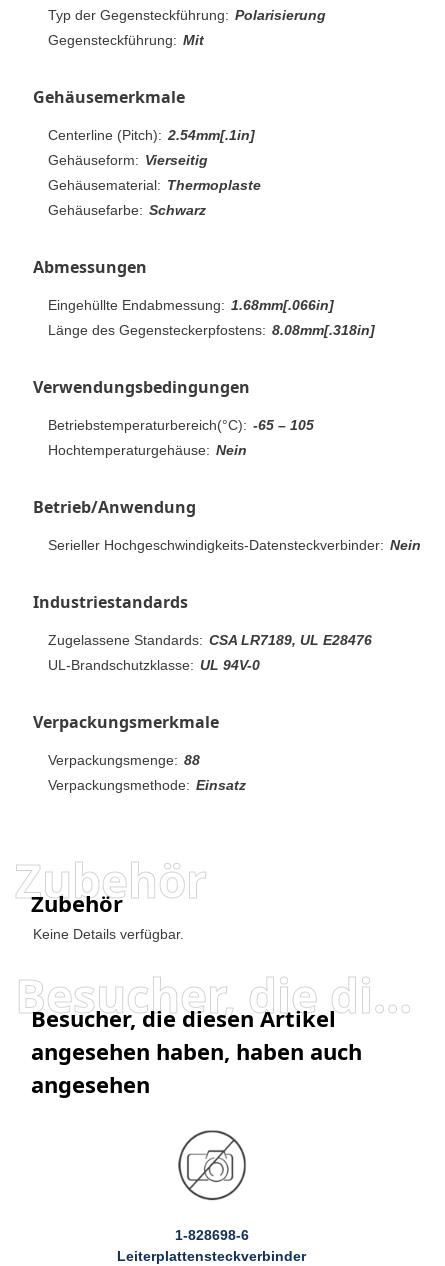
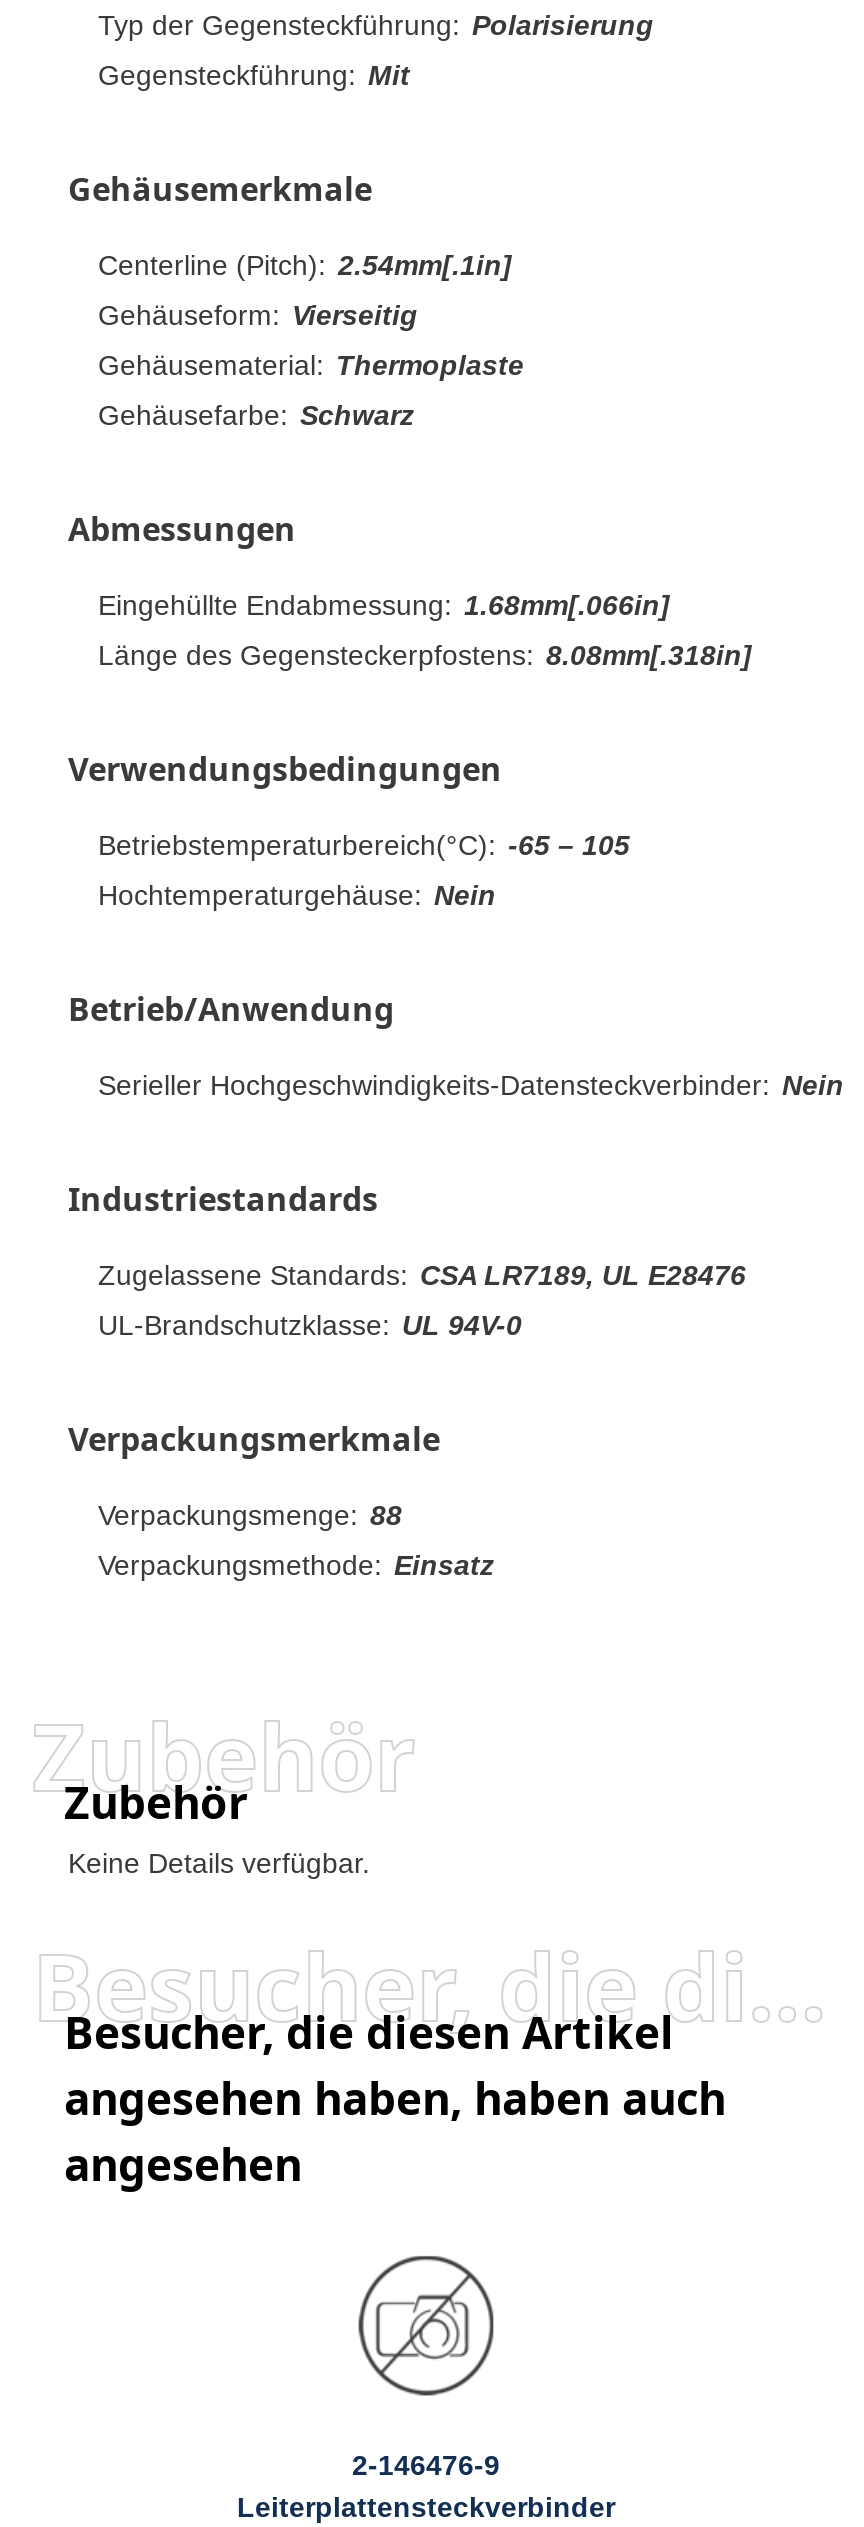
[175,1227,249,1243] 1-828698-6 -> [352,2449,500,2481] 2-146476-9

